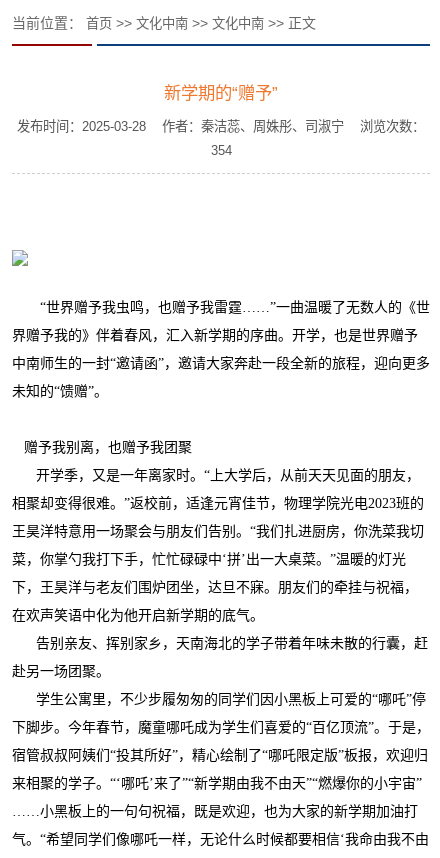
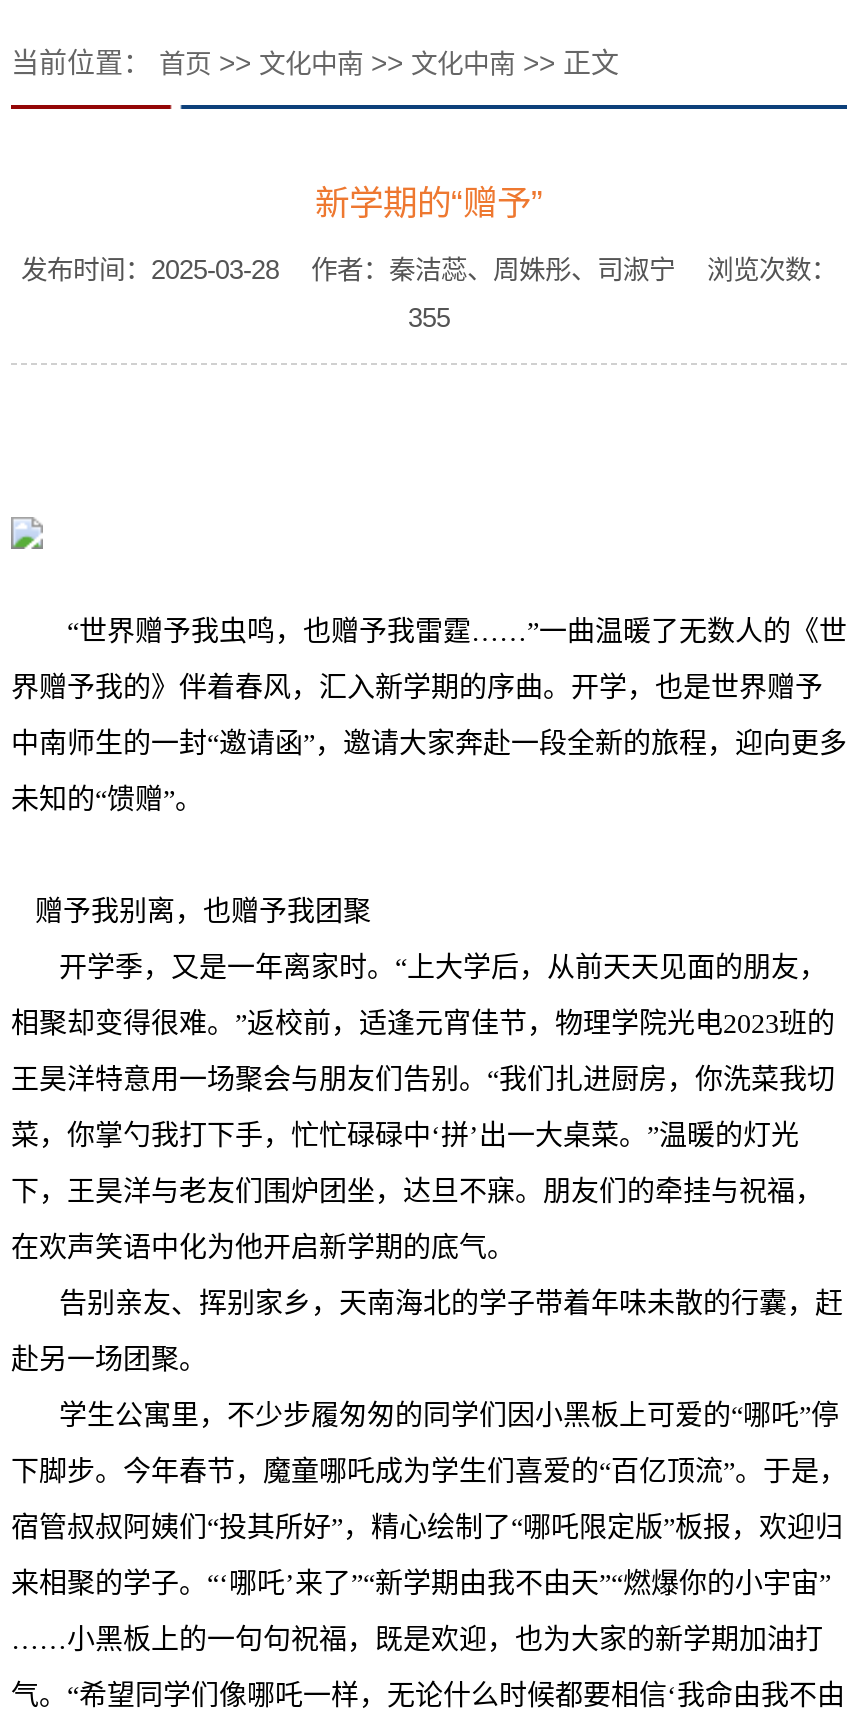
[210,143,231,158] 354 -> [408,304,450,334] 355

